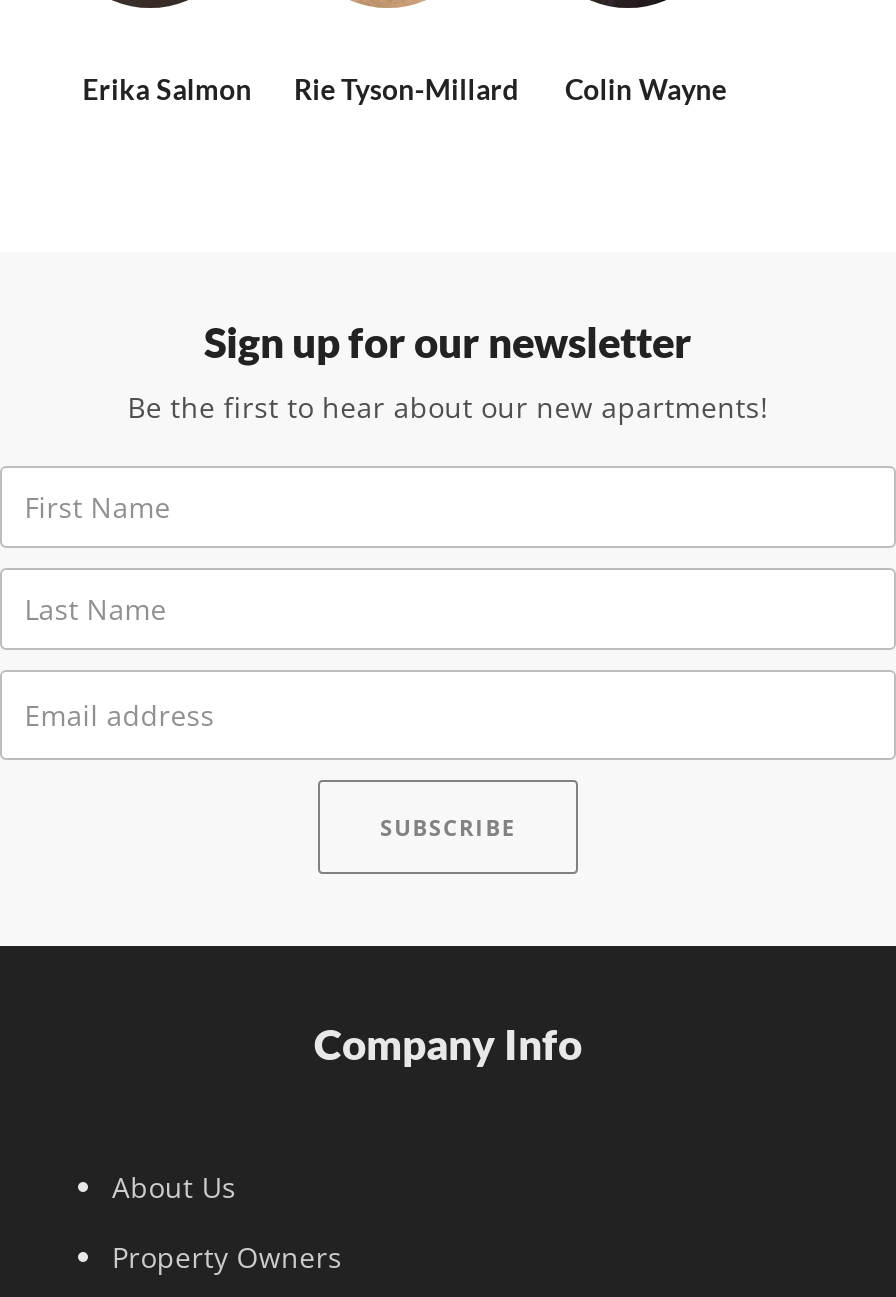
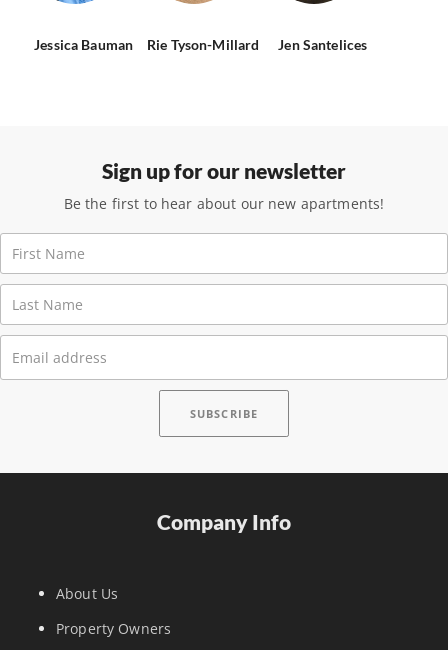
[82,71,252,105] Erika Salmon -> [34,36,133,53] Jessica Bauman
[565,71,726,105] Colin Wayne -> [278,36,367,53] Jen Santelices

